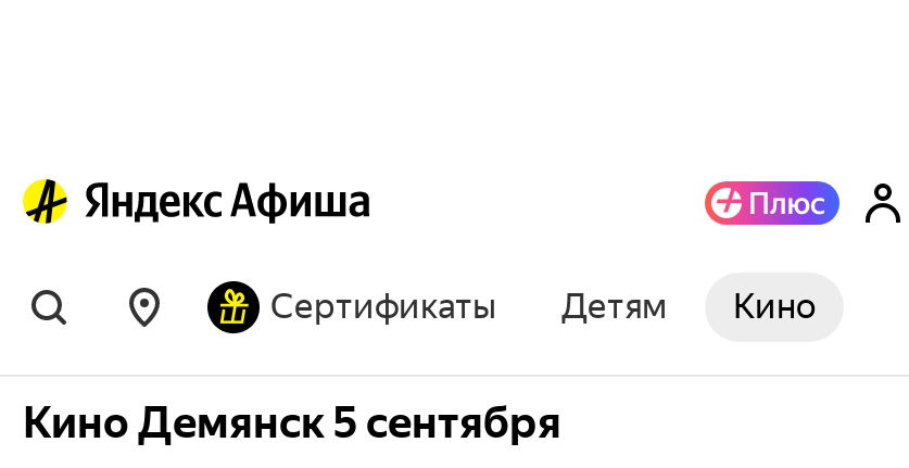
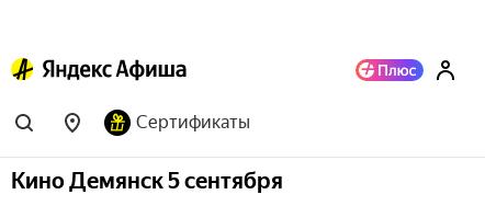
[561,286,816,327] Детям | Кино -> none

